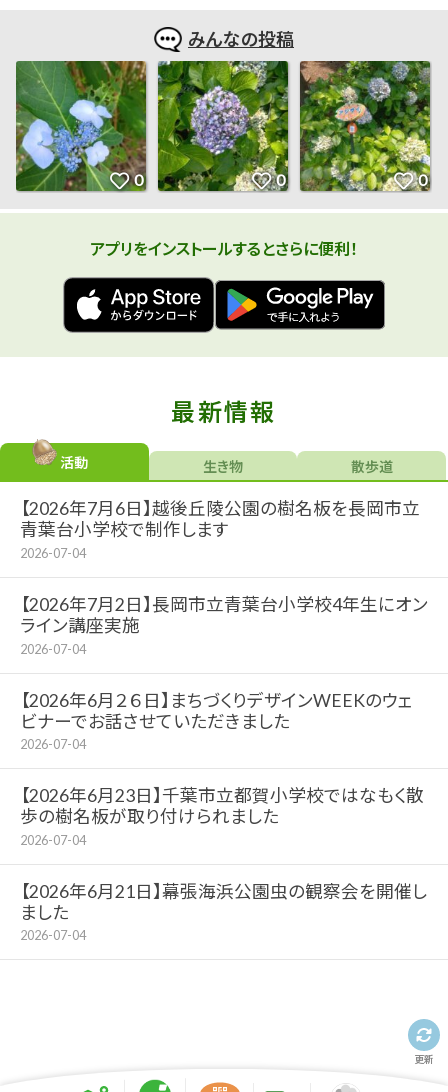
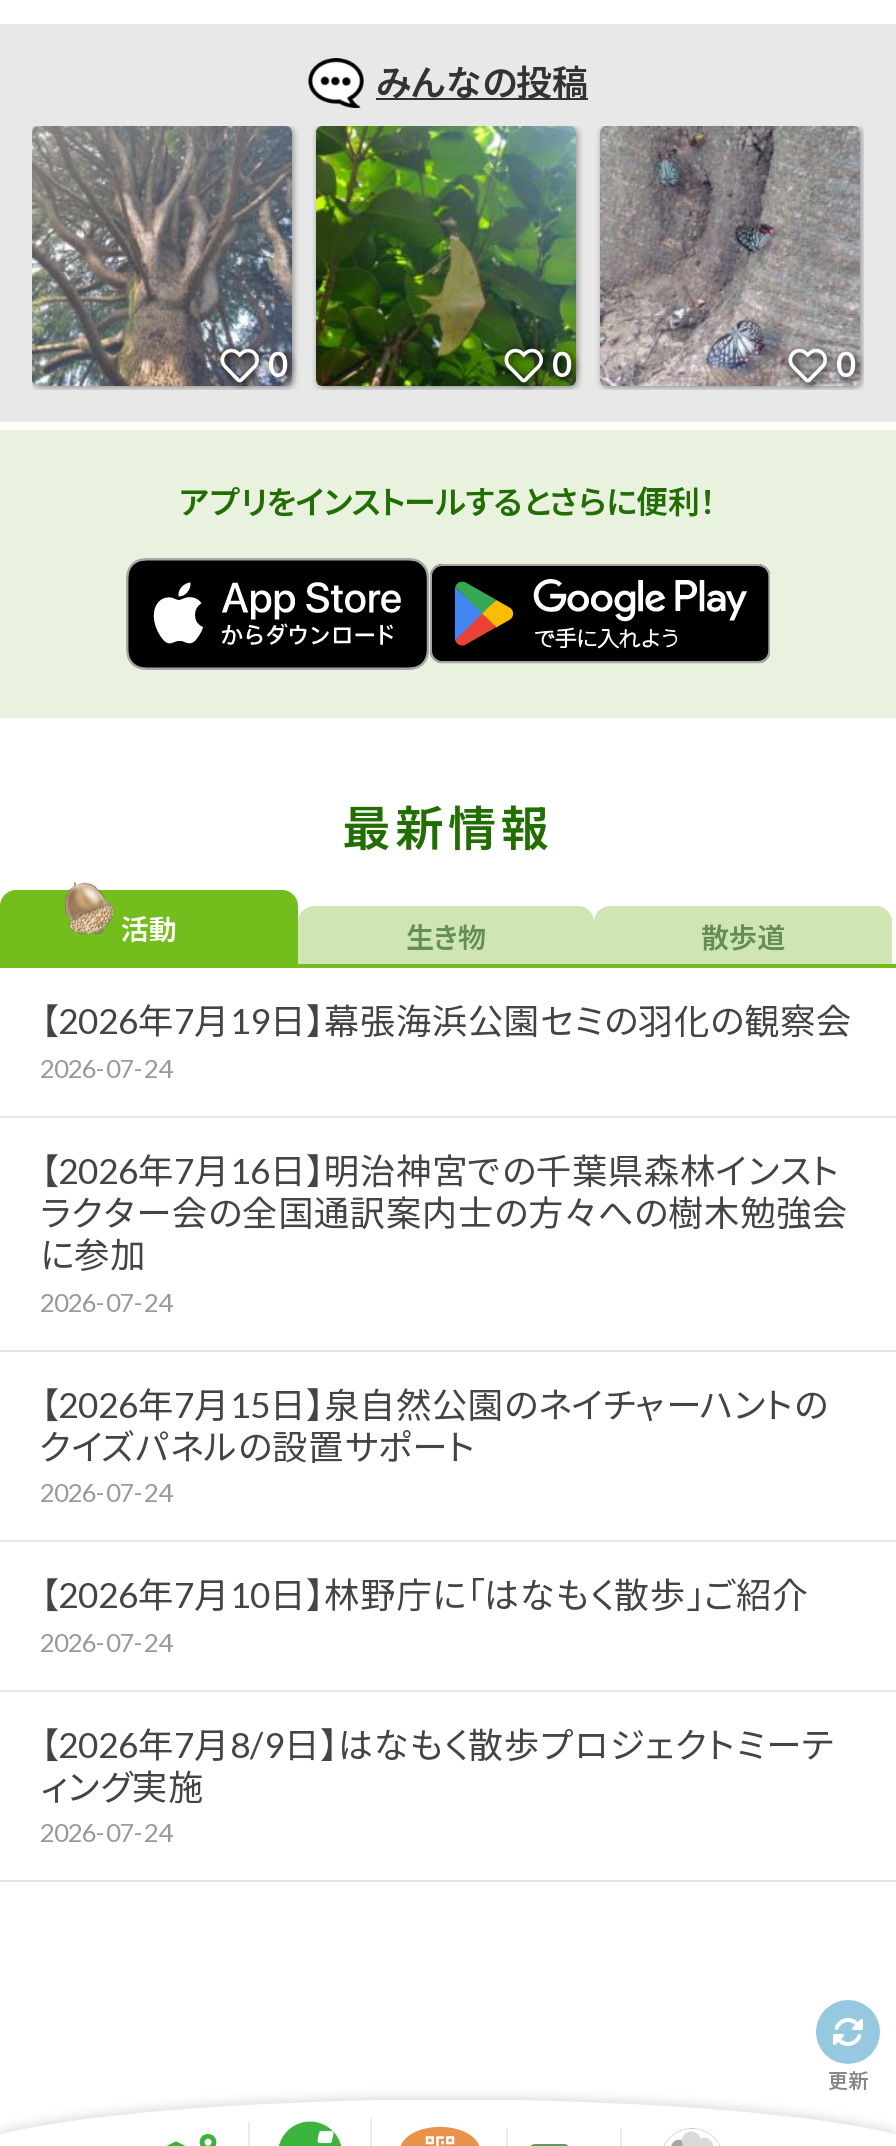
[15,60,146,192] [image] -> [32,126,294,388] [image]
[158,60,289,191] [image] -> [316,124,578,388] [image]
[300,61,431,192] [image] -> [600,126,860,386] [image]
[20,498,420,561] 【2026年7月6日】越後丘陵公園の樹名板を長岡市立 | 青葉台小学校で制作します | 2026-07-04 -> [40,1001,852,1084] 【2026年7月19日】幕張海浜公園セミの羽化の観察会 | 2026-07-24
[20,594,428,656] 【2026年7月2日】長岡市立青葉台小学校4年生にオン | ライン講座実施 | 2026-07-04 -> [40,1150,848,1317] 【2026年7月16日】明治神宮での千葉県森林インスト | ラクター会の全国通訳案内士の方々への樹木勉強会 | に参加 | 2026-07-24
[20,689,413,752] 【2026年6月２６日】まちづくりデザインWEEKのウェ | ビナーでお話させていただきました | 2026-07-04 -> [40,1383,828,1508] 【2026年7月15日】泉自然公園のネイチャーハントの | クイズパネルの設置サポート | 2026-07-24
[20,785,424,848] 【2026年6月23日】千葉市立都賀小学校ではなもく散 | 歩の樹名板が取り付けられました | 2026-07-04 -> [40,1574,808,1657] 【2026年7月10日】林野庁に「はなもく散歩」ご紹介 | 2026-07-24
[20,881,427,943] 【2026年6月21日】幕張海浜公園虫の観察会を開催し | ました | 2026-07-04 -> [40,1723,834,1849] 【2026年7月8/9日】はなもく散歩プロジェクトミーテ | ィング実施 | 2026-07-24

